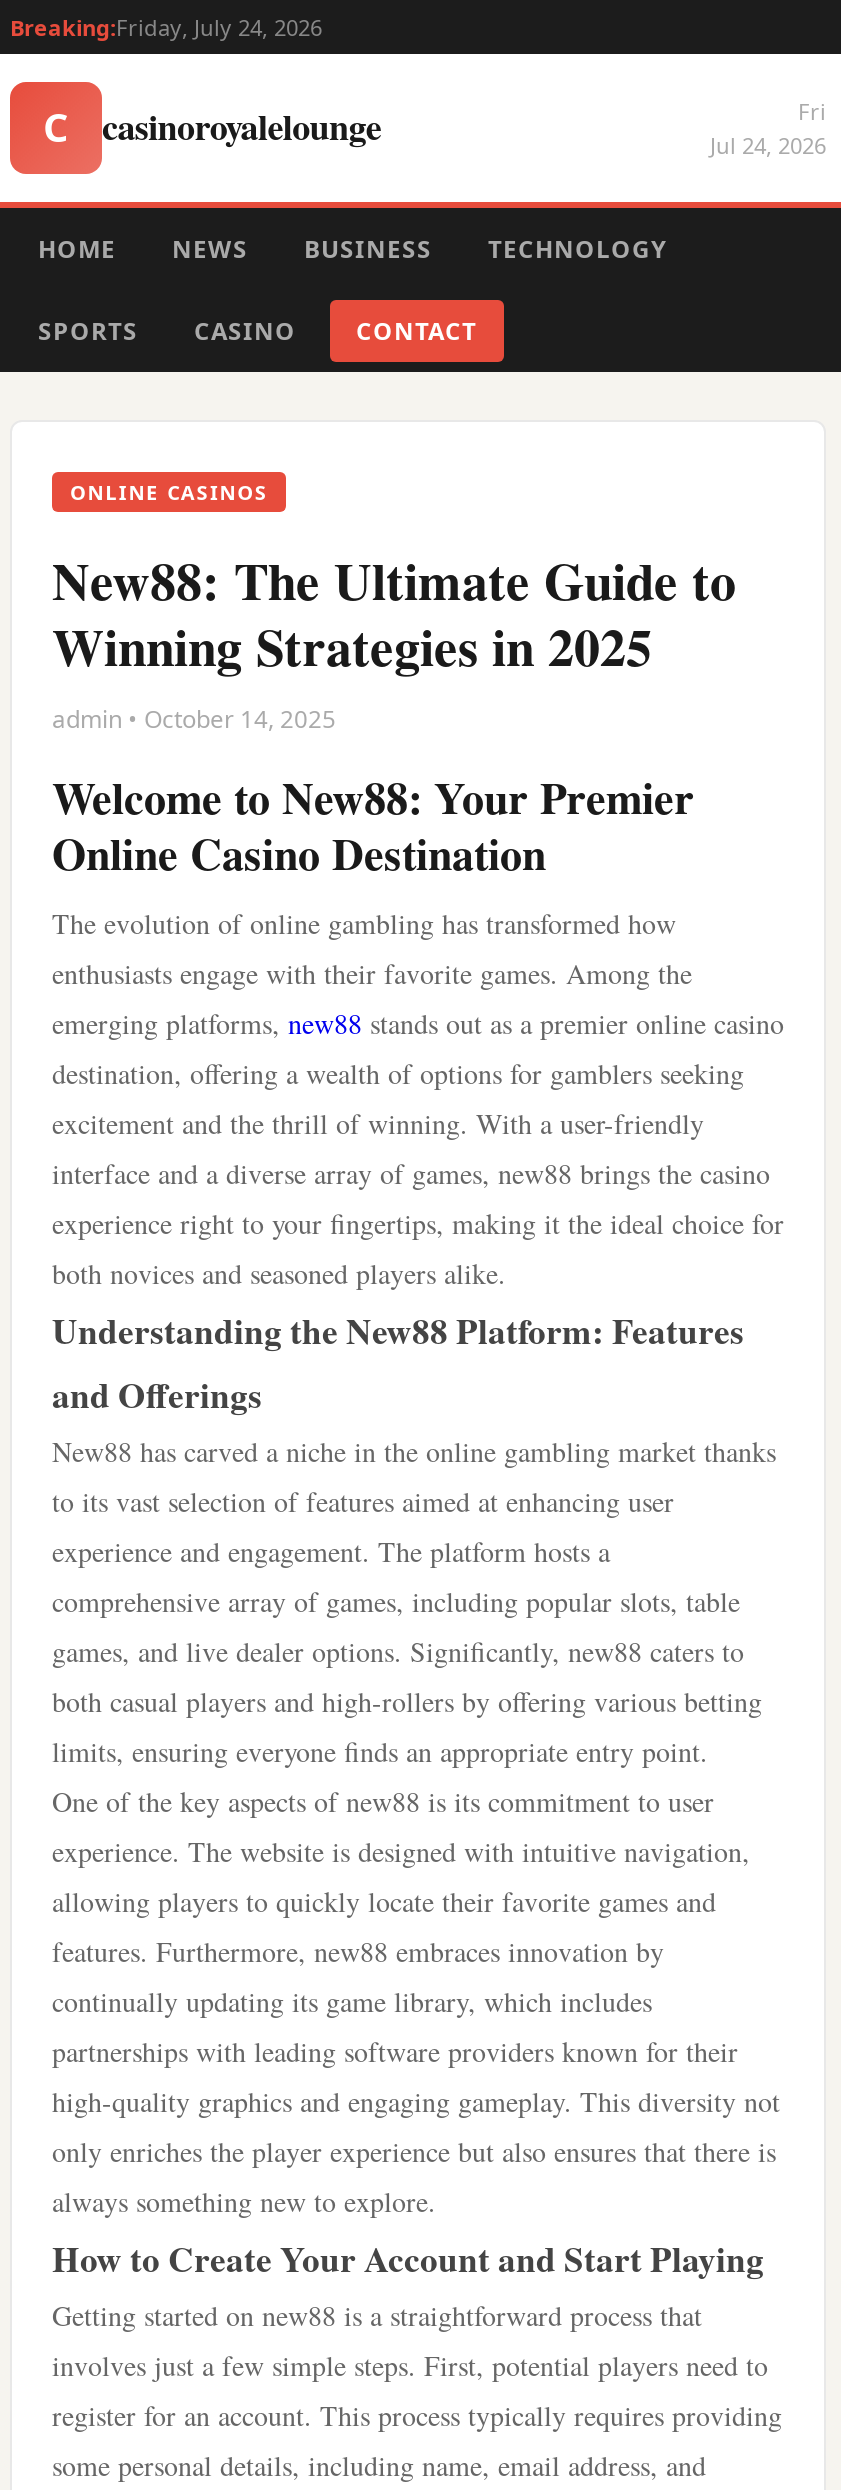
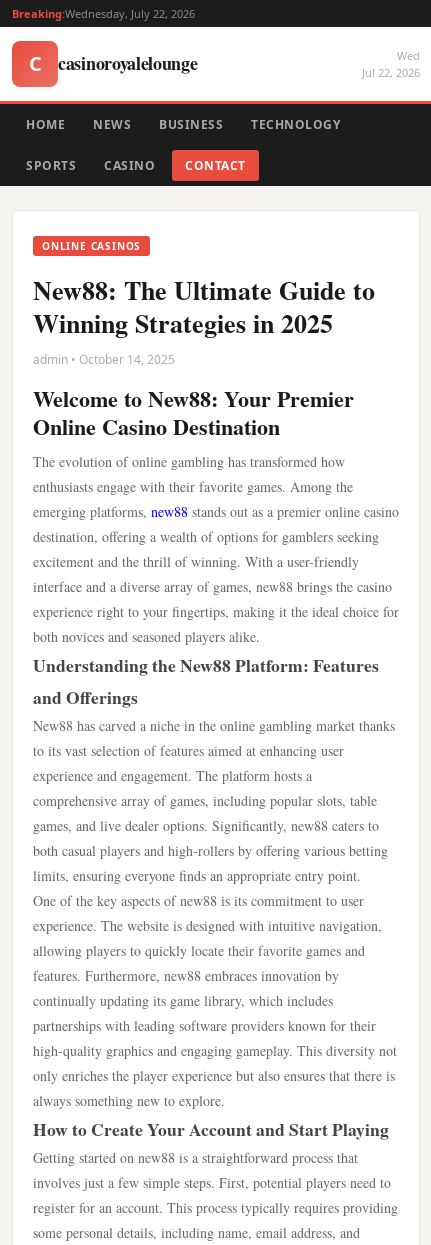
[10,12,322,42] Breaking:Friday, July 24, 2026 -> [12,6,195,21] Breaking:Wednesday, July 22, 2026
[710,96,826,160] Fri | Jul 24, 2026 -> [362,48,420,80] Wed | Jul 22, 2026

